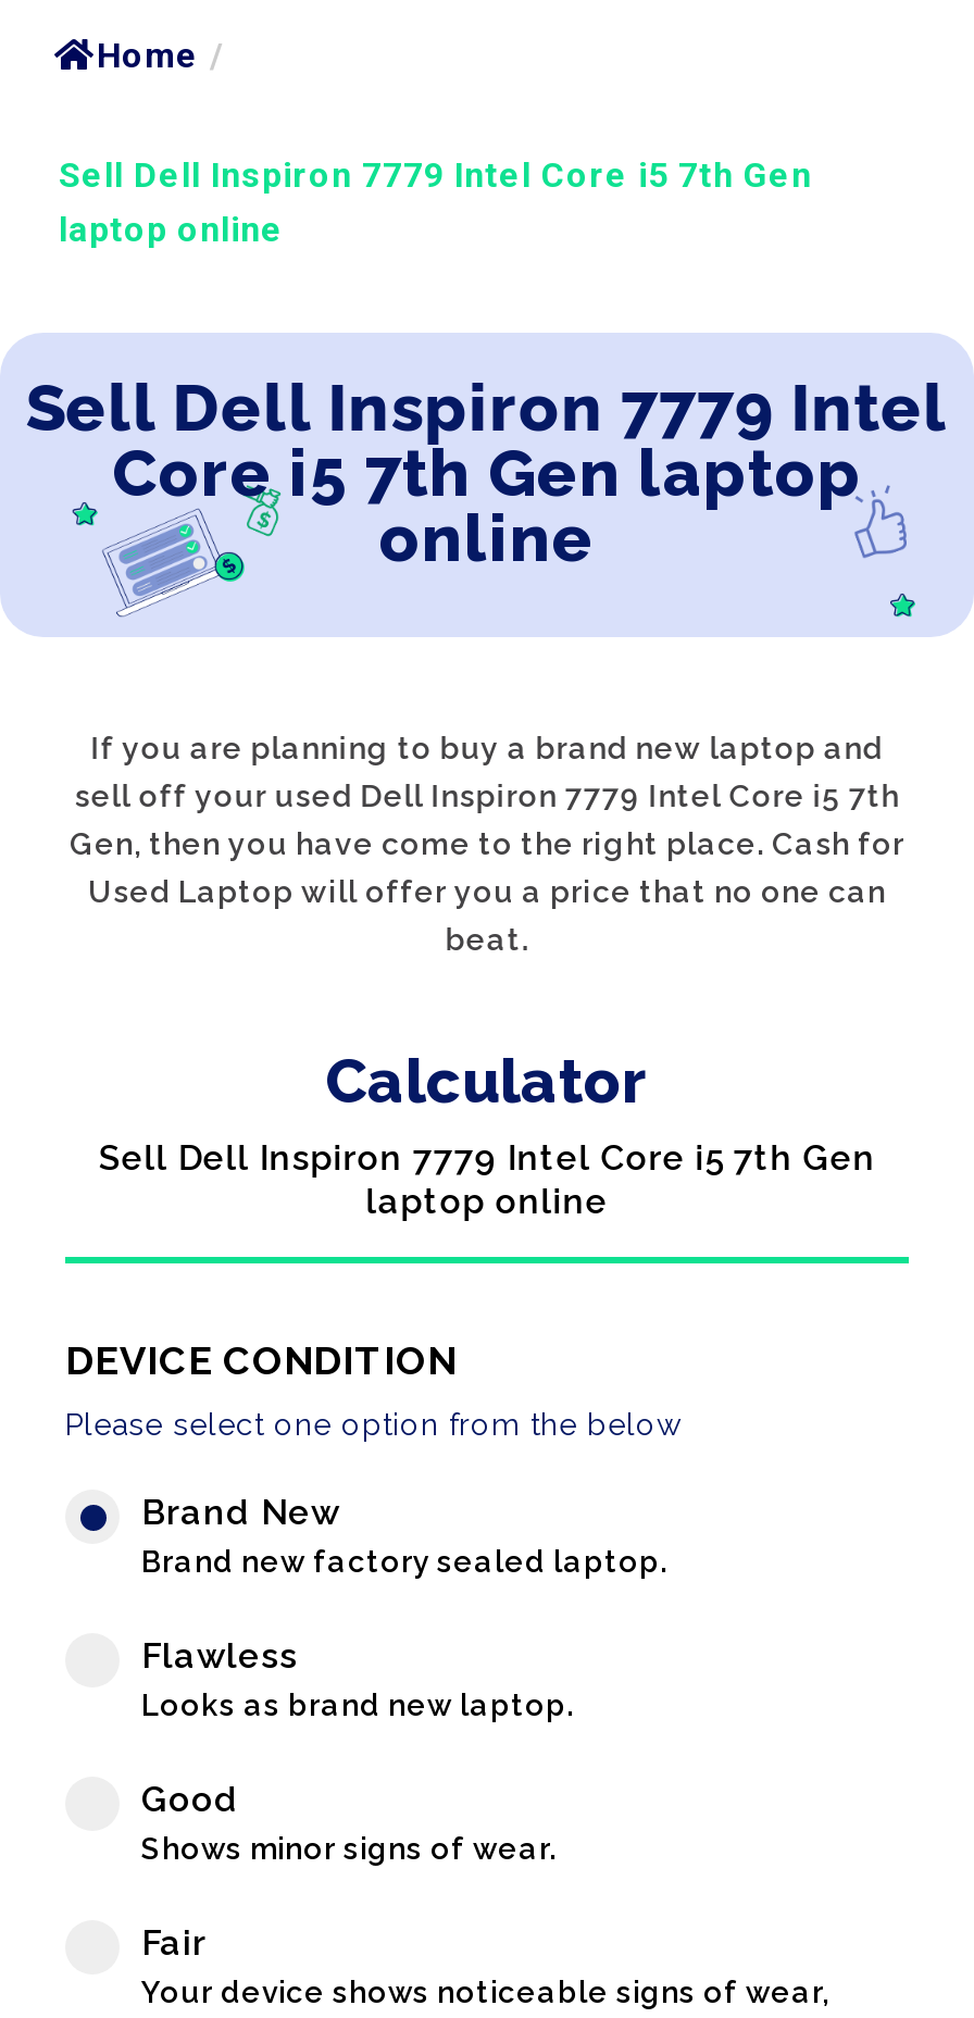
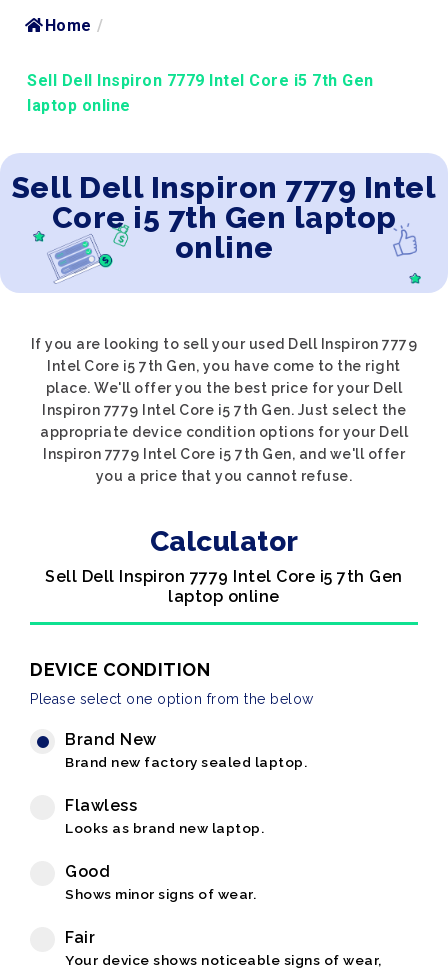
[70,731,904,957] If you are planning to buy a brand new laptop and | sell off your used Dell Inspiron 7779 Intel Core i5 7th | Gen, then you have come to the right place. Cash for | Used Laptop will offer you a price that no one can | beat. -> [31,336,417,484] If you are looking to sell your used Dell Inspiron 7779 | Intel Core i5 7th Gen, you have come to the right | place. We'll offer you the best price for your Dell | Inspiron 7779 Intel Core i5 7th Gen. Just select the | appropriate device condition options for your Dell | Inspiron 7779 Intel Core i5 7th Gen, and we'll offer | you a price that you cannot refuse.

